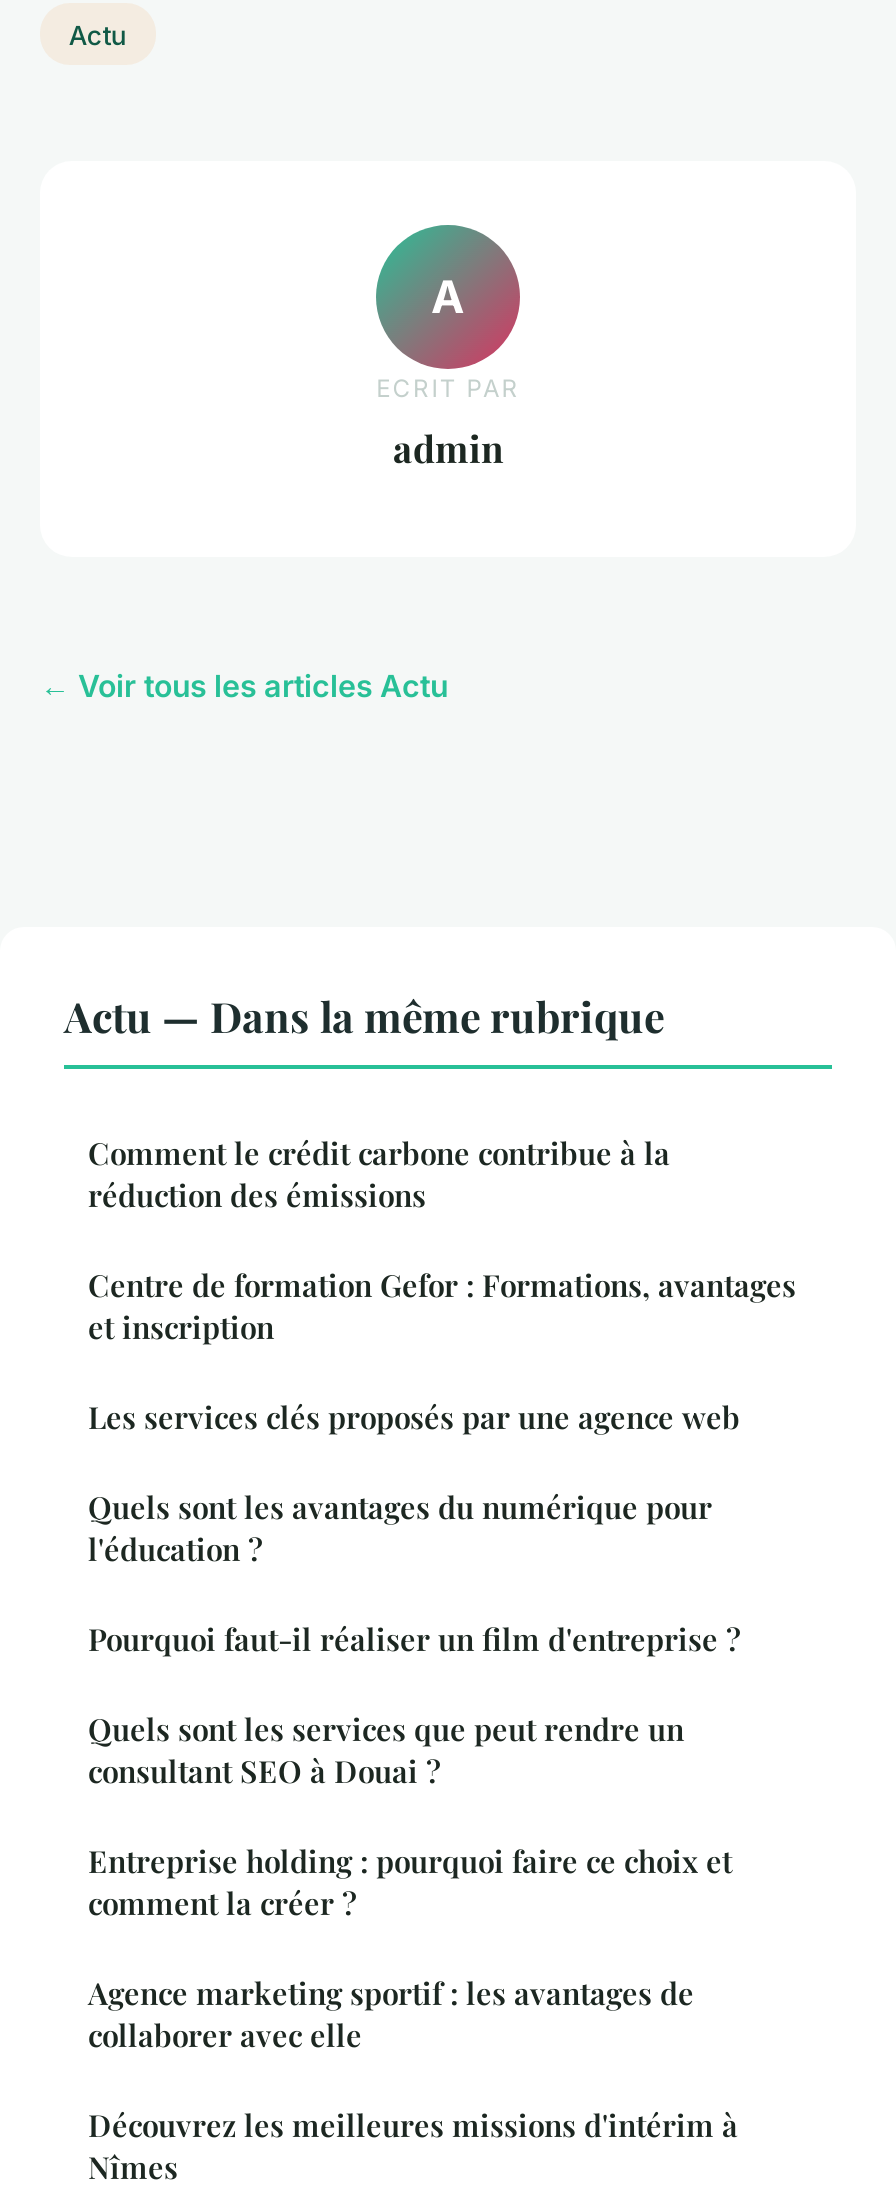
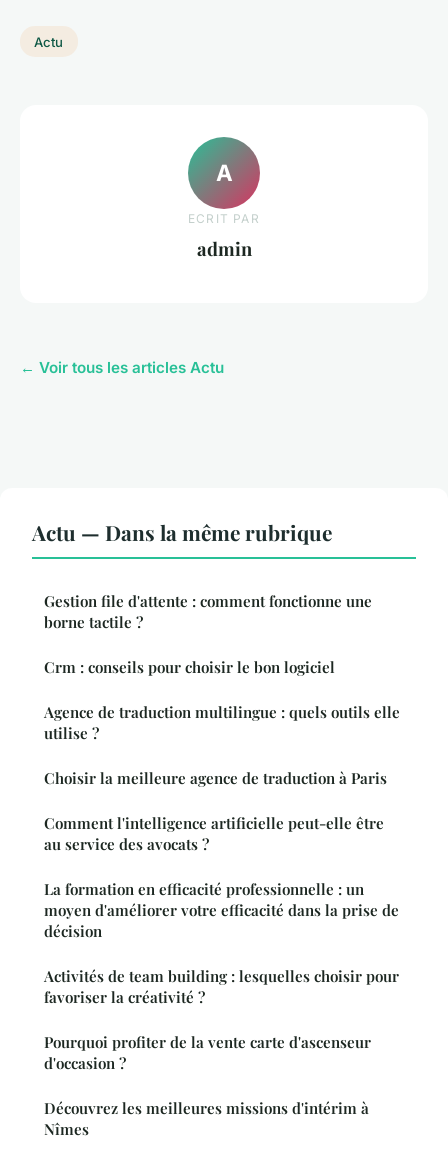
[88,1133,670,1215] Comment le crédit carbone contribue à la | réduction des émissions -> [44,591,372,632] Gestion file d'attente : comment fonctionne une | borne tactile ?
[88,1265,796,1347] Centre de formation Gefor : Formations, avantages | et inscription -> [44,657,335,677] Crm : conseils pour choisir le bon logiciel
[88,1397,740,1437] Les services clés proposés par une agence web -> [44,702,400,743] Agence de traduction multilingue : quels outils elle | utilise ?
[88,1487,712,1569] Quels sont les avantages du numérique pour | l'éducation ? -> [44,768,387,788] Choisir la meilleure agence de traduction à Paris
[88,1619,740,1659] Pourquoi faut-il réaliser un film d'entreprise ? -> [44,813,384,854] Comment l'intelligence artificielle peut-elle être | au service des avocats ?
[88,1709,684,1791] Quels sont les services que peut rendre un | consultant SEO à Douai ? -> [44,879,399,941] La formation en efficacité professionnelle : un | moyen d'améliorer votre efficacité dans la prise de | décision
[88,1841,732,1923] Entreprise holding : pourquoi faire ce choix et | comment la créer ? -> [44,966,399,1007] Activités de team building : lesquelles choisir pour | favoriser la créativité ?
[88,1973,694,2055] Agence marketing sportif : les avantages de | collaborer avec elle -> [44,1032,371,1073] Pourquoi profiter de la vente carte d'ascenseur | d'occasion ?

